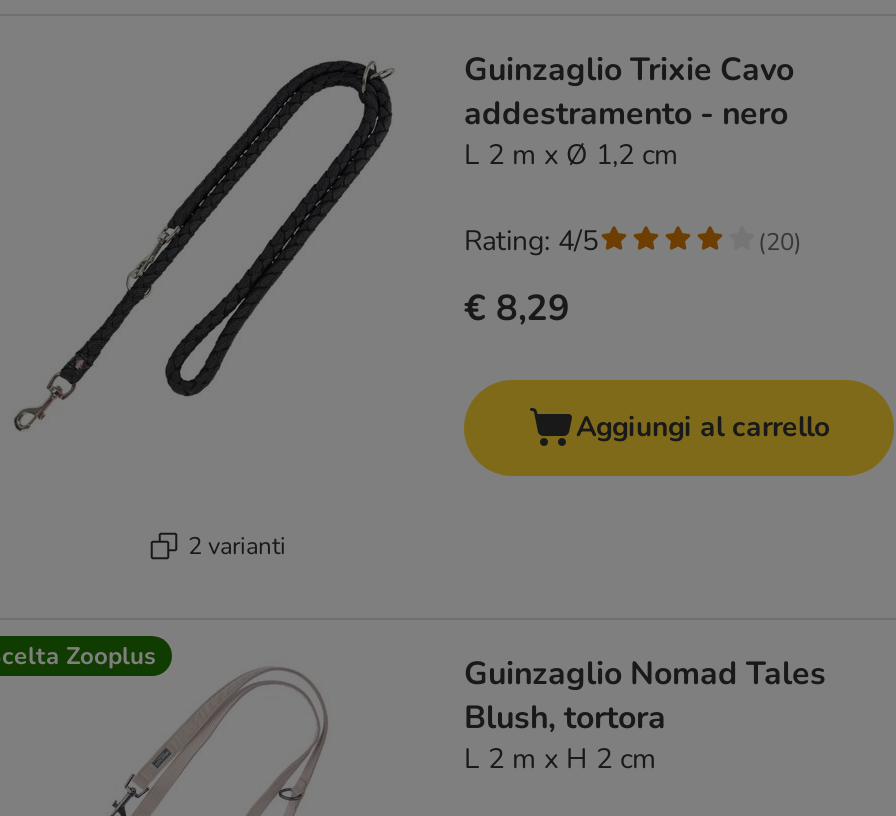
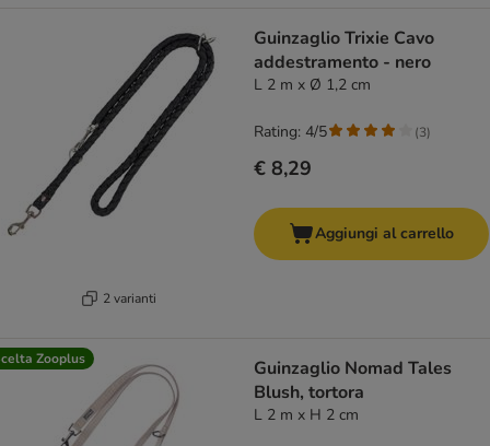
[758,225,802,257] (20) -> [415,123,431,141] (3)

